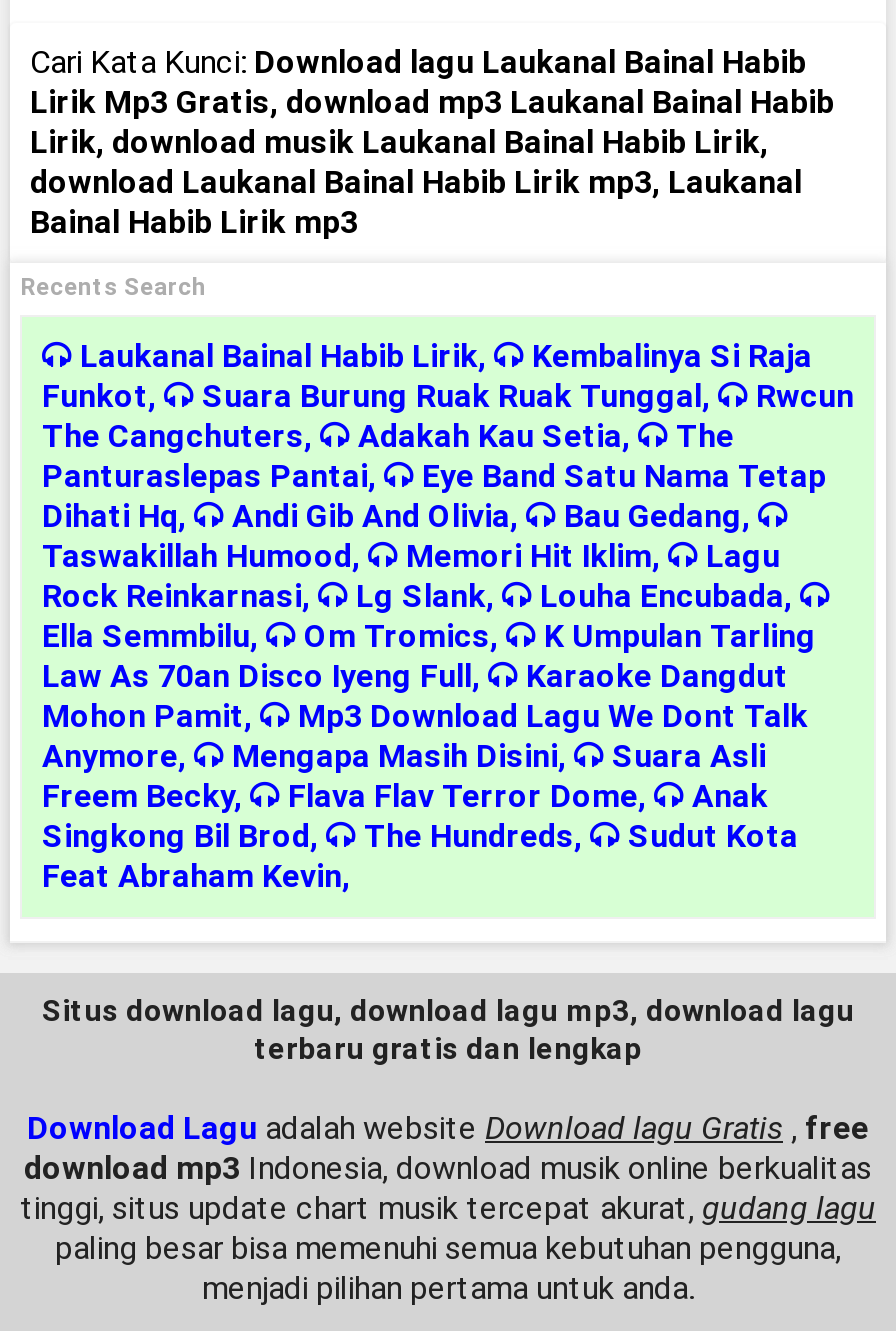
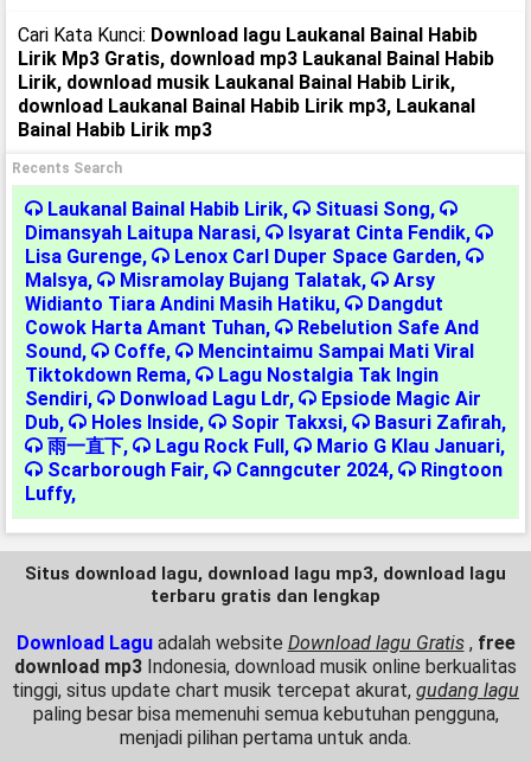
[42,337,854,895] Kembalinya Si Raja | Funkot, | Suara Burung Ruak Ruak Tunggal, | Rwcun | The Cangchuters, | Adakah Kau Setia, | The | Panturaslepas Pantai, | Eye Band Satu Nama Tetap | Dihati Hq, | Andi Gib And Olivia, | Bau Gedang, | Taswakillah Humood, | Memori Hit Iklim, | Lagu | Rock Reinkarnasi, | Lg Slank, | Louha Encubada, | Ella Semmbilu, | Om Tromics, | K Umpulan Tarling | Law As 70an Disco Iyeng Full, | Karaoke Dangdut | Mohon Pamit, | Mp3 Download Lagu We Dont Talk | Anymore, | Mengapa Masih Disini, | Suara Asli | Freem Becky, | Flava Flav Terror Dome, | Anak | Singkong Bil Brod, | The Hundreds, | Sudut Kota | Feat Abraham Kevin, -> [25,198,506,505] Situasi Song, | Dimansyah Laitupa Narasi, | Isyarat Cinta Fendik, | Lisa Gurenge, | Lenox Carl Duper Space Garden, | Malsya, | Misramolay Bujang Talatak, | Arsy | Widianto Tiara Andini Masih Hatiku, | Dangdut | Cowok Harta Amant Tuhan, | Rebelution Safe And | Sound, | Coffe, | Mencintaimu Sampai Mati Viral | Tiktokdown Rema, | Lagu Nostalgia Tak Ingin | Sendiri, | Donwload Lagu Ldr, | Epsiode Magic Air | Dub, | Holes Inside, | Sopir Takxsi, | Basuri Zafirah, | 雨一直下, | Lagu Rock Full, | Mario G Klau Januari, | Scarborough Fair, | Canngcuter 2024, | Ringtoon | Luffy,

